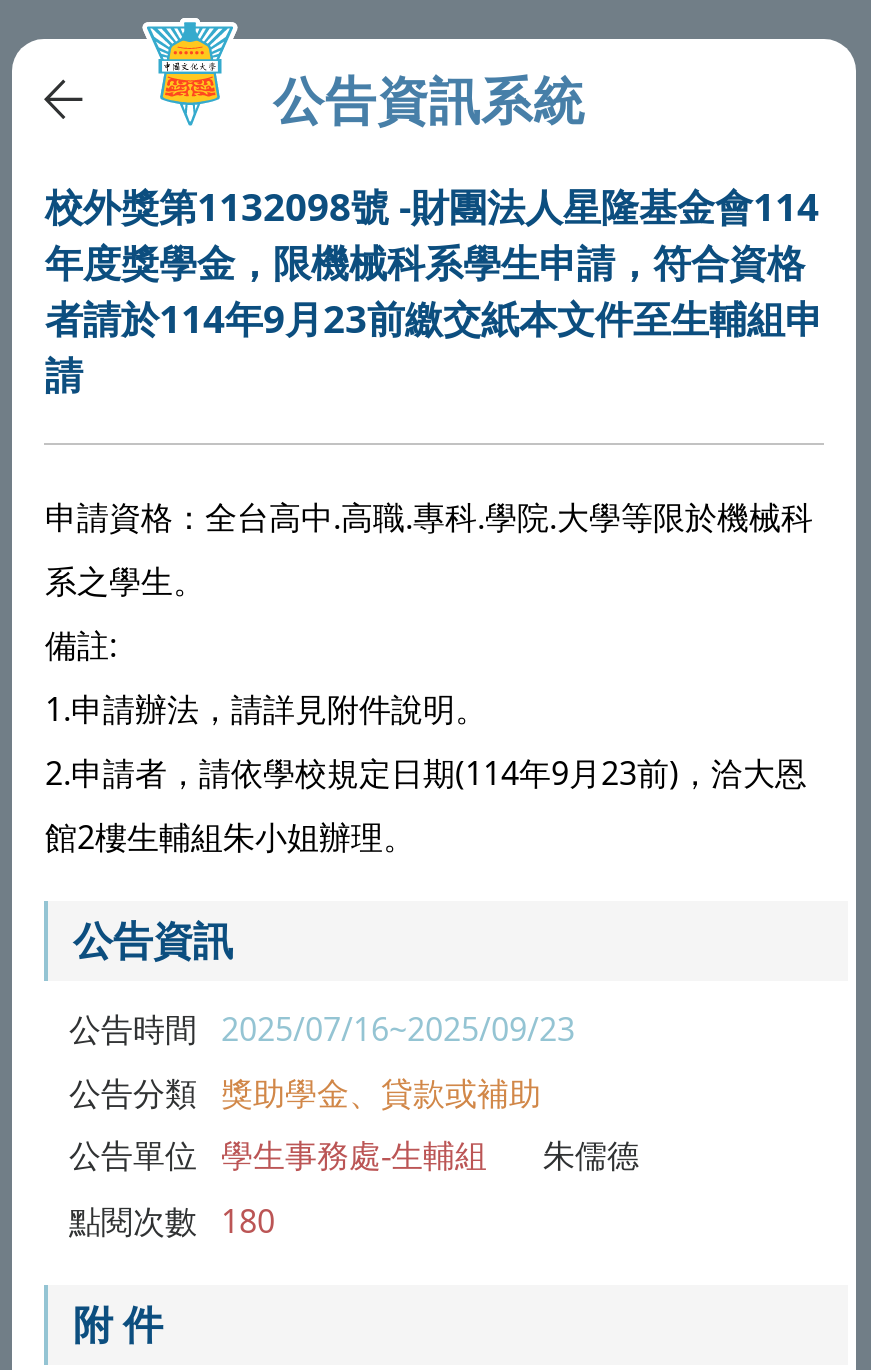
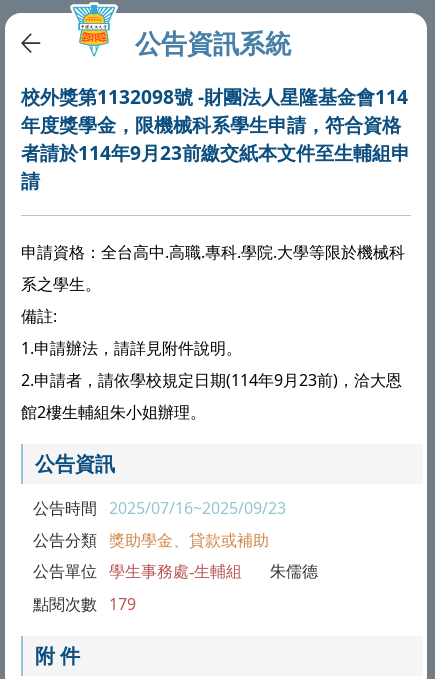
[69,1200,275,1244] 點閱次數 180 -> [33,593,136,615] 點閱次數 179

